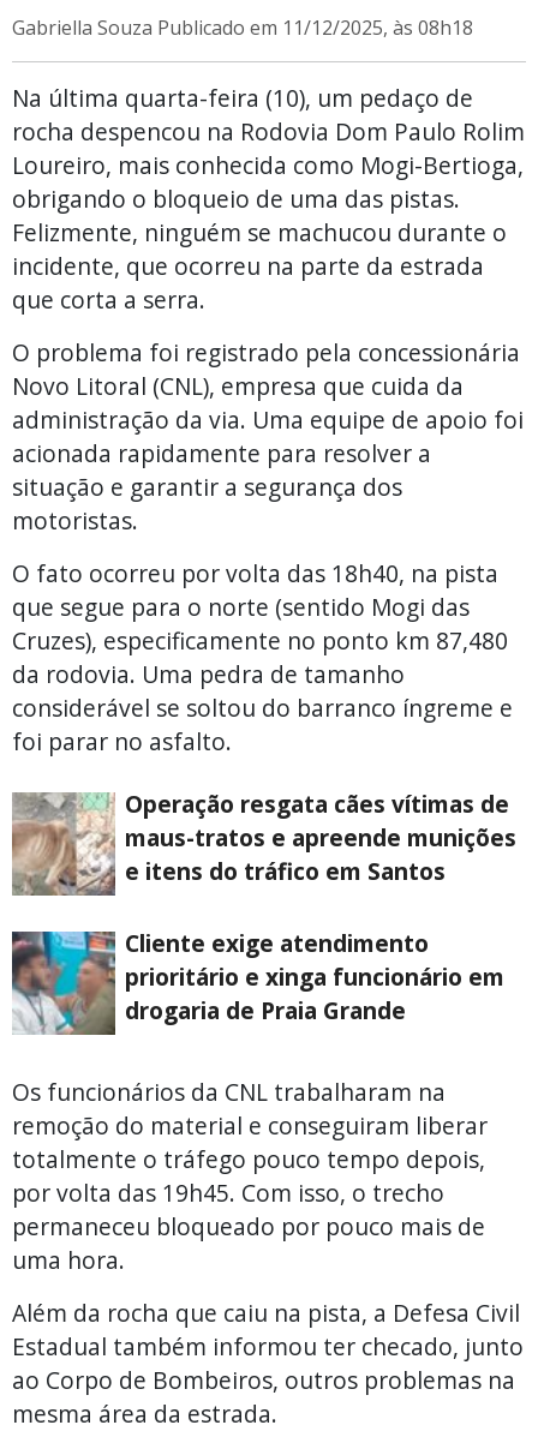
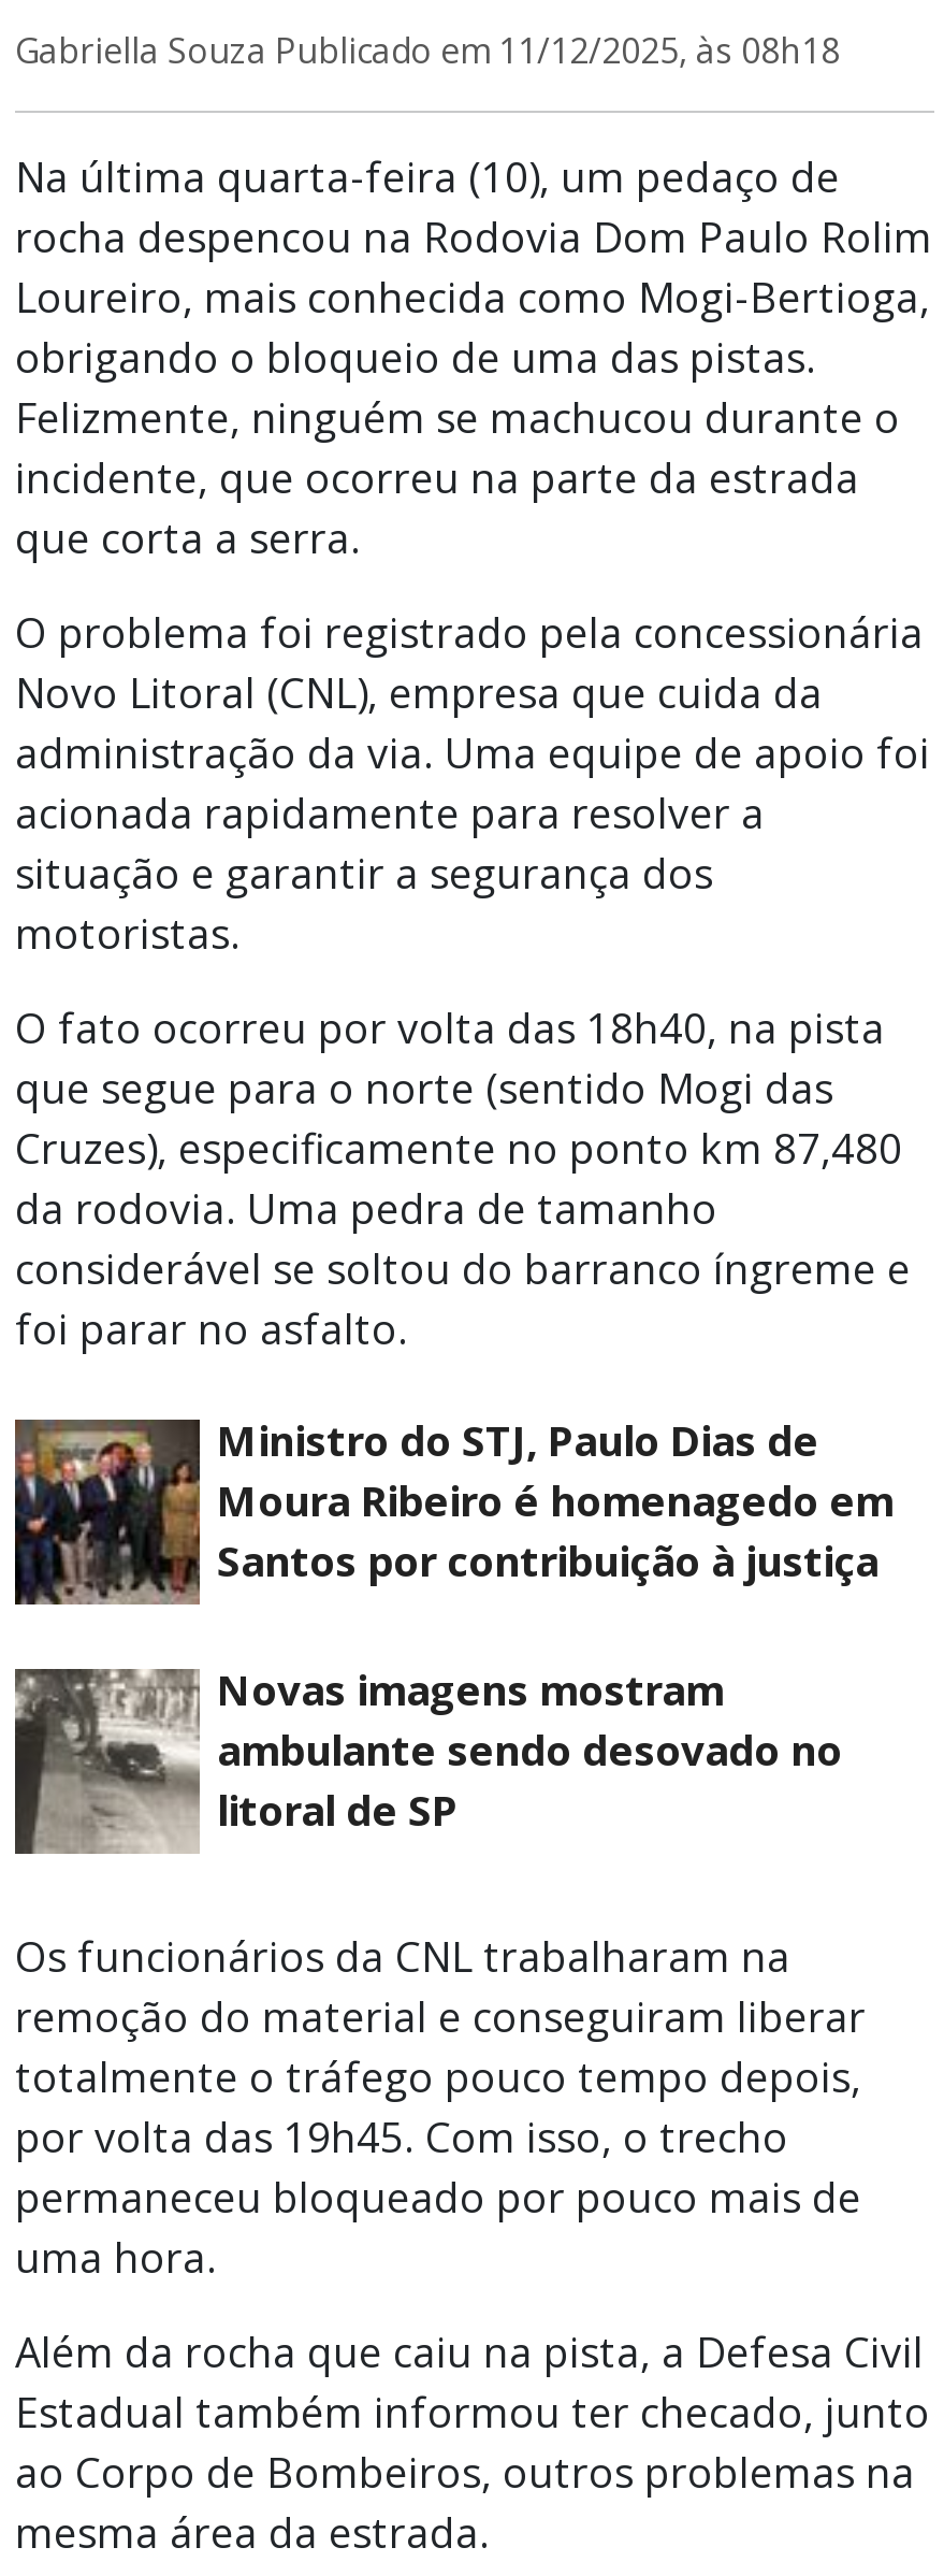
[11,788,516,897] [image] | Operação resgata cães vítimas de | maus-tratos e apreende munições | e itens do tráfico em Santos -> [13,1411,894,1604] [image] | Ministro do STJ, Paulo Dias de | Moura Ribeiro é homenagedo em | Santos por contribuição à justiça
[11,927,504,1035] [image] | Cliente exige atendimento | prioritário e xinga funcionário em | drogaria de Praia Grande -> [13,1660,842,1856] [image] | Novas imagens mostram | ambulante sendo desovado no | litoral de SP

